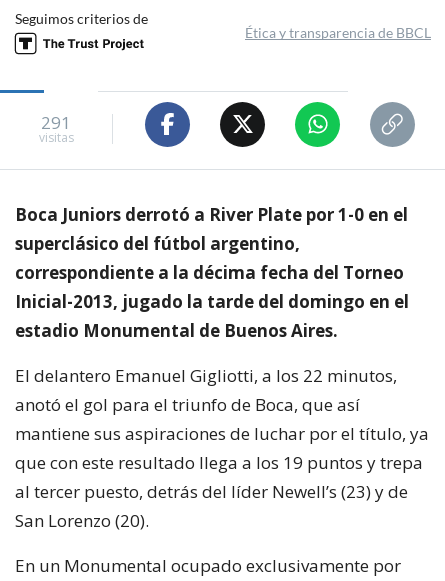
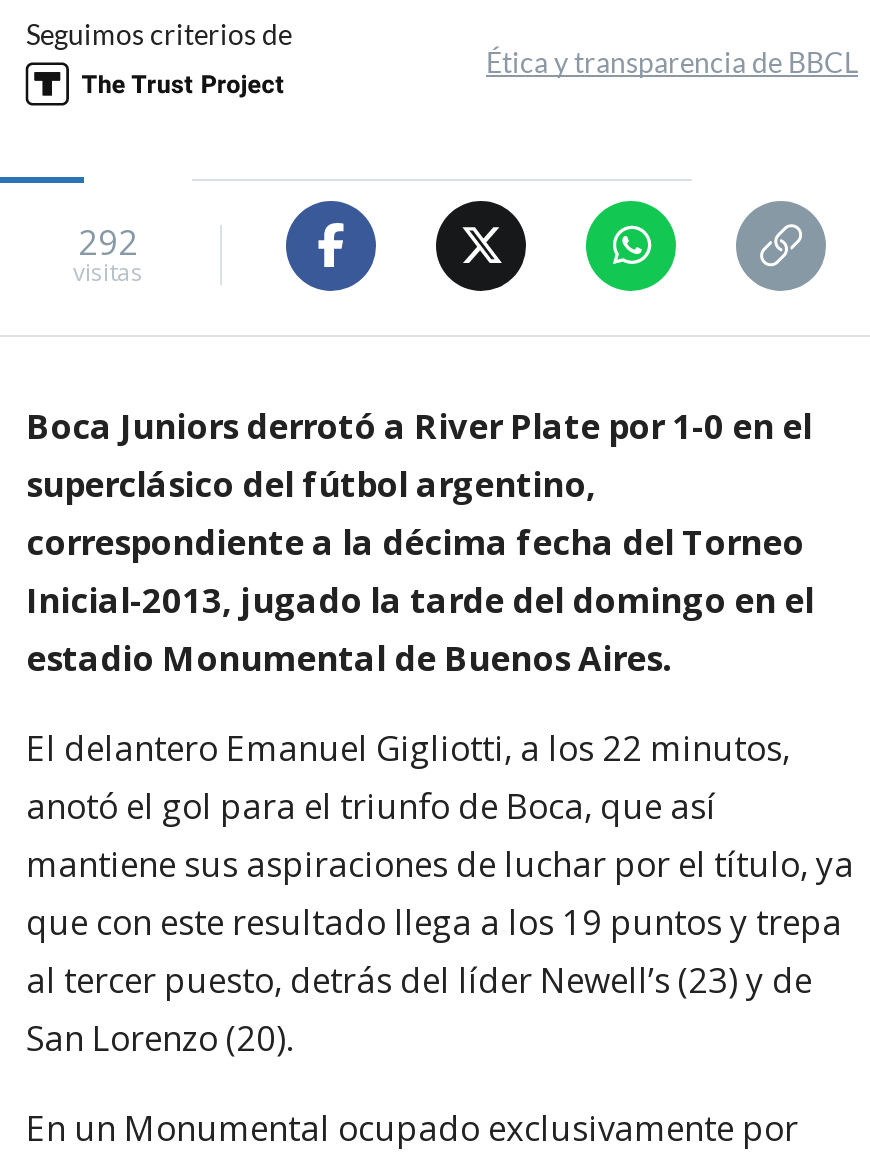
[41,111,71,134] 291 -> [78,220,138,266] 292

